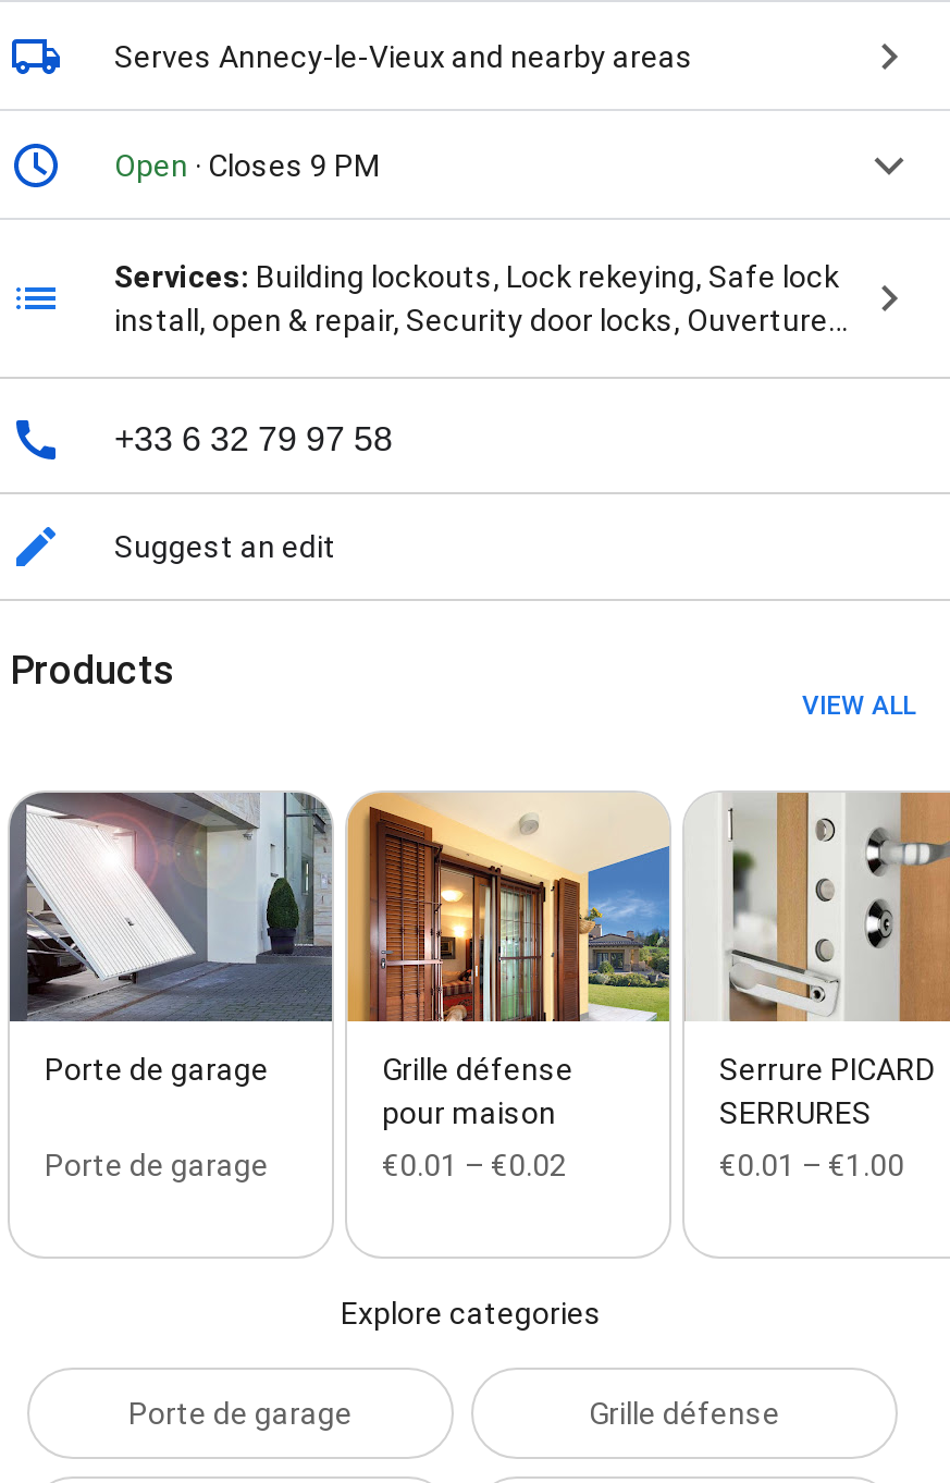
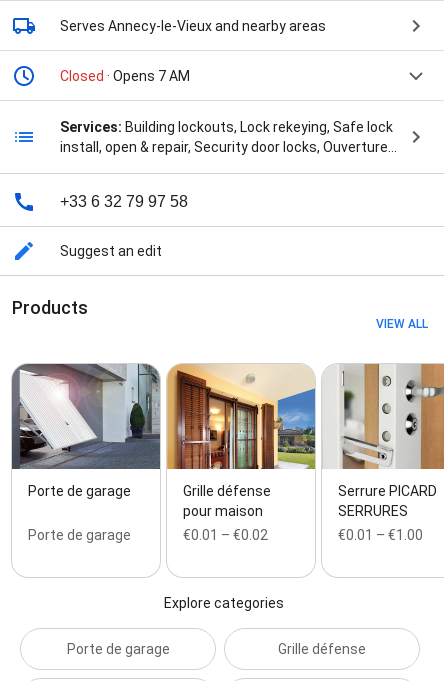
[114,149,380,183] Open · Closes 9 PM -> [60,68,190,84] Closed · Opens 7 AM

